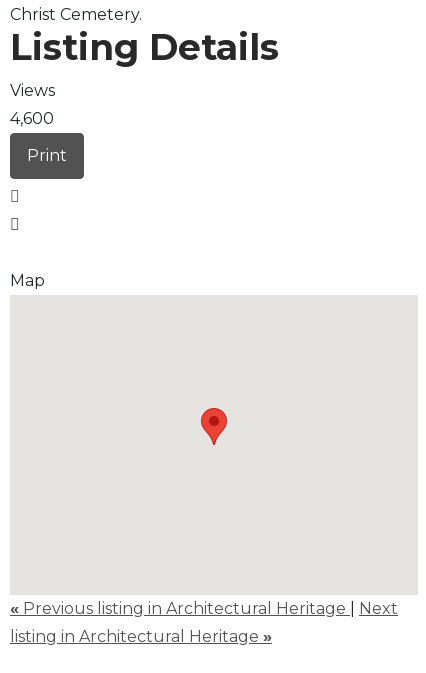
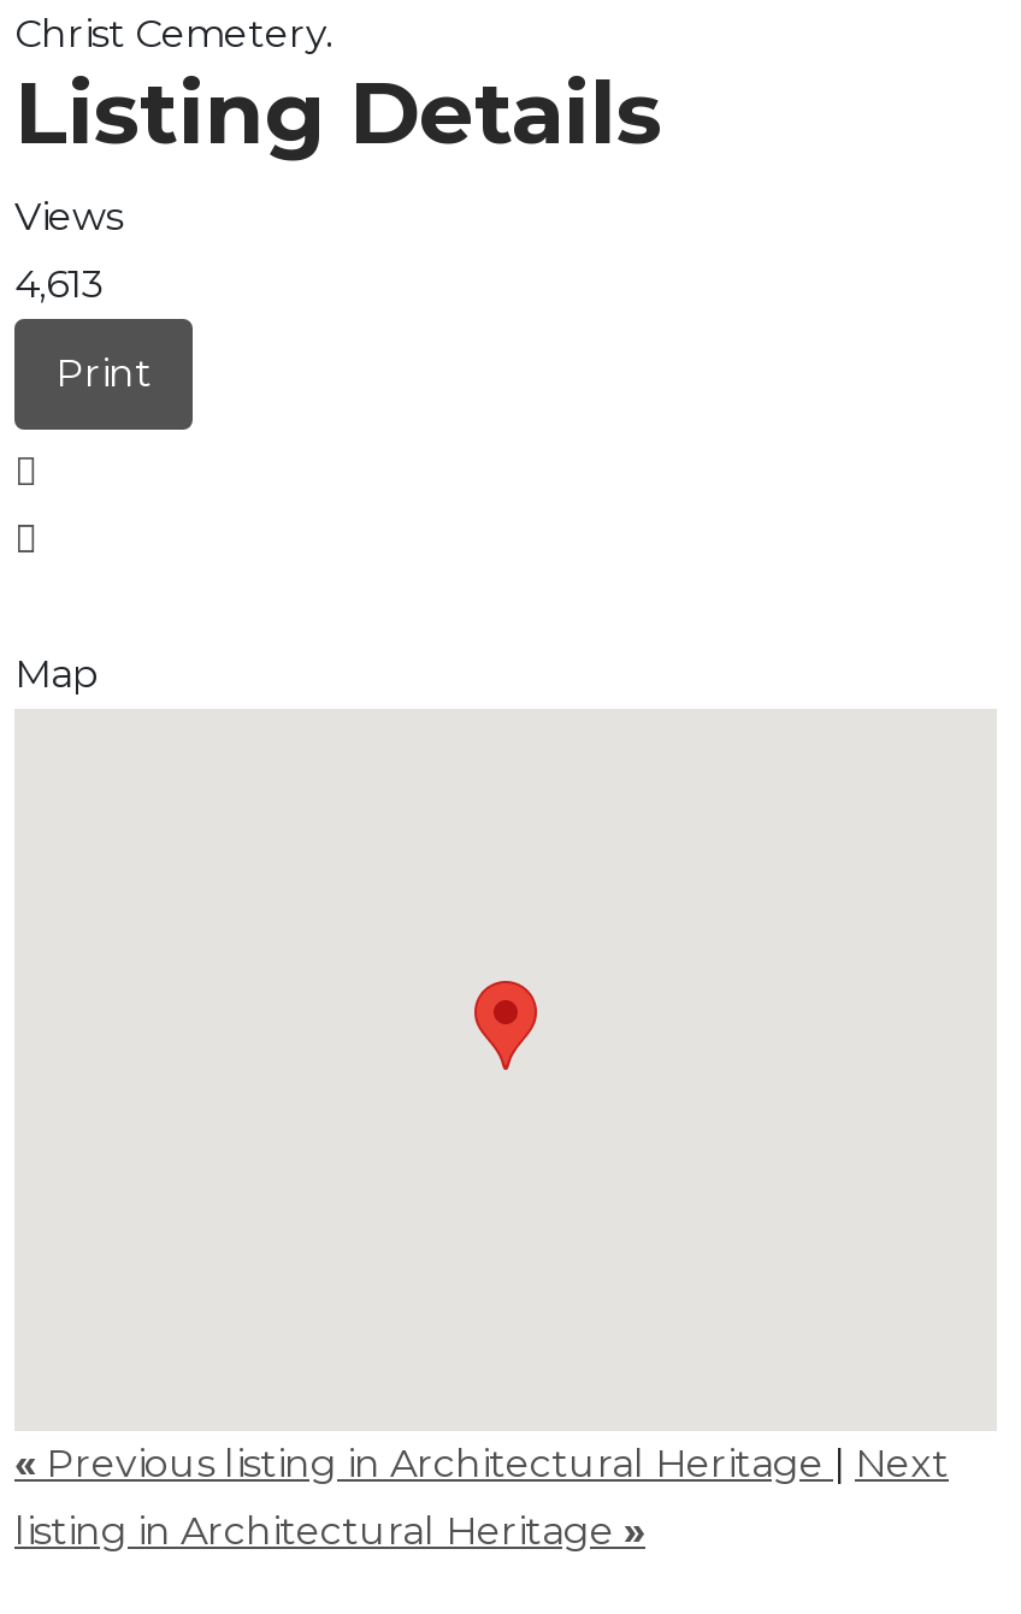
[10,109,54,128] 4,600 -> [14,262,106,308] 4,613

